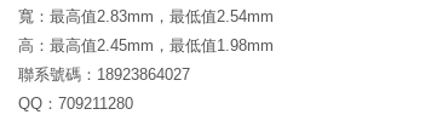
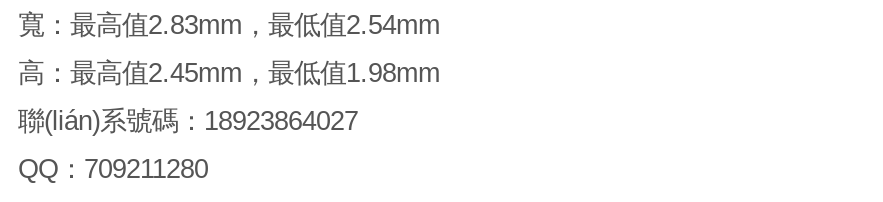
[18,65,190,83] 聯系號碼：18923864027 -> [18,106,358,136] 聯(lián)系號碼：18923864027

